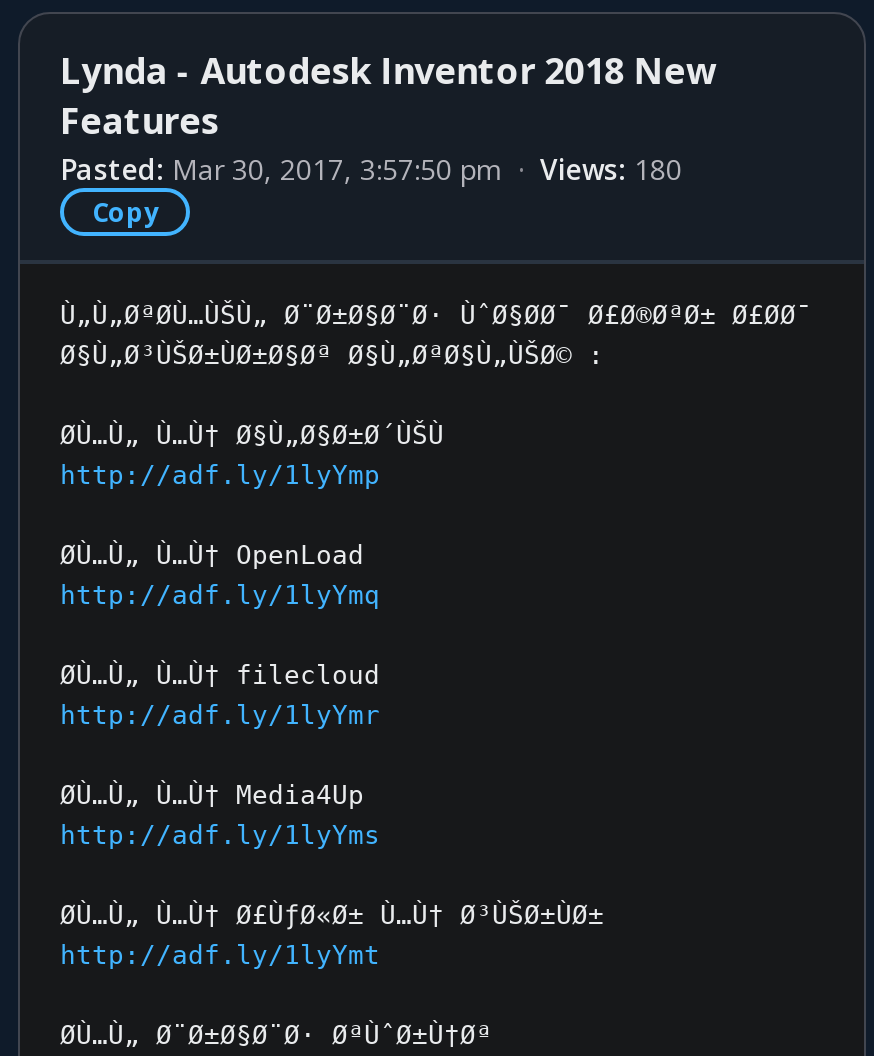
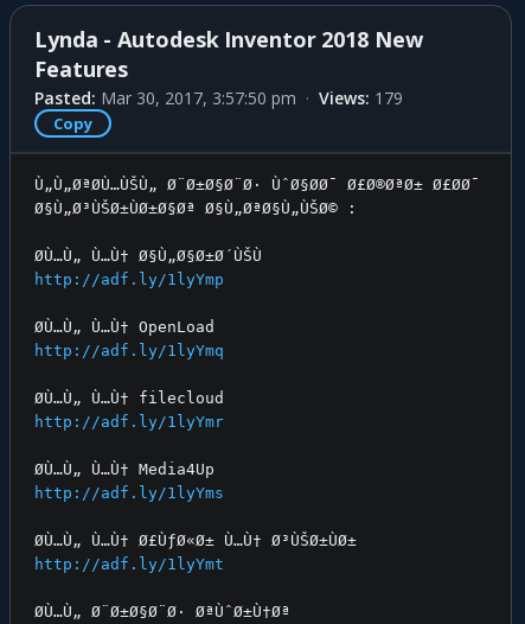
[60,150,682,188] Pasted: Mar 30, 2017, 3:57:50 pm · Views: 180 -> [34,87,403,109] Pasted: Mar 30, 2017, 3:57:50 pm · Views: 179

